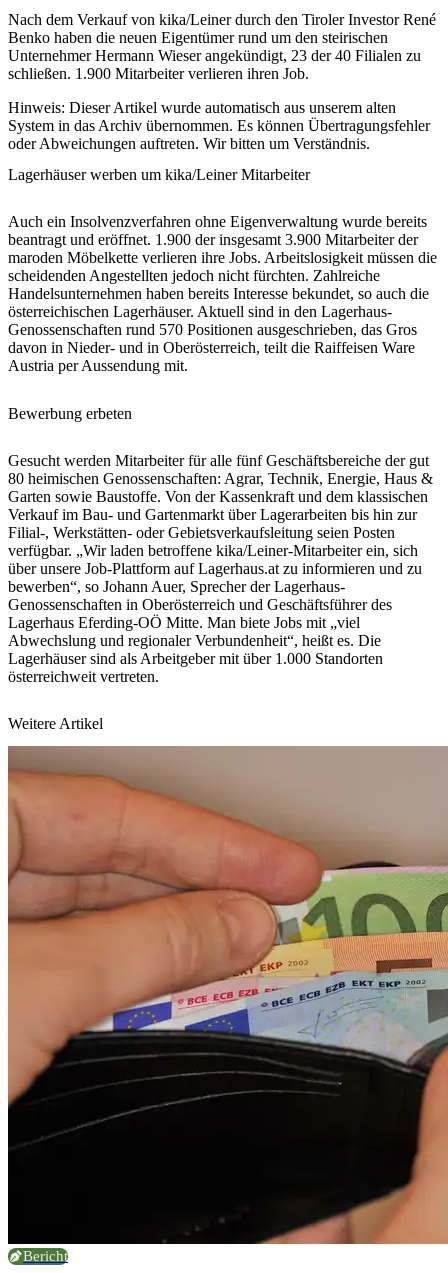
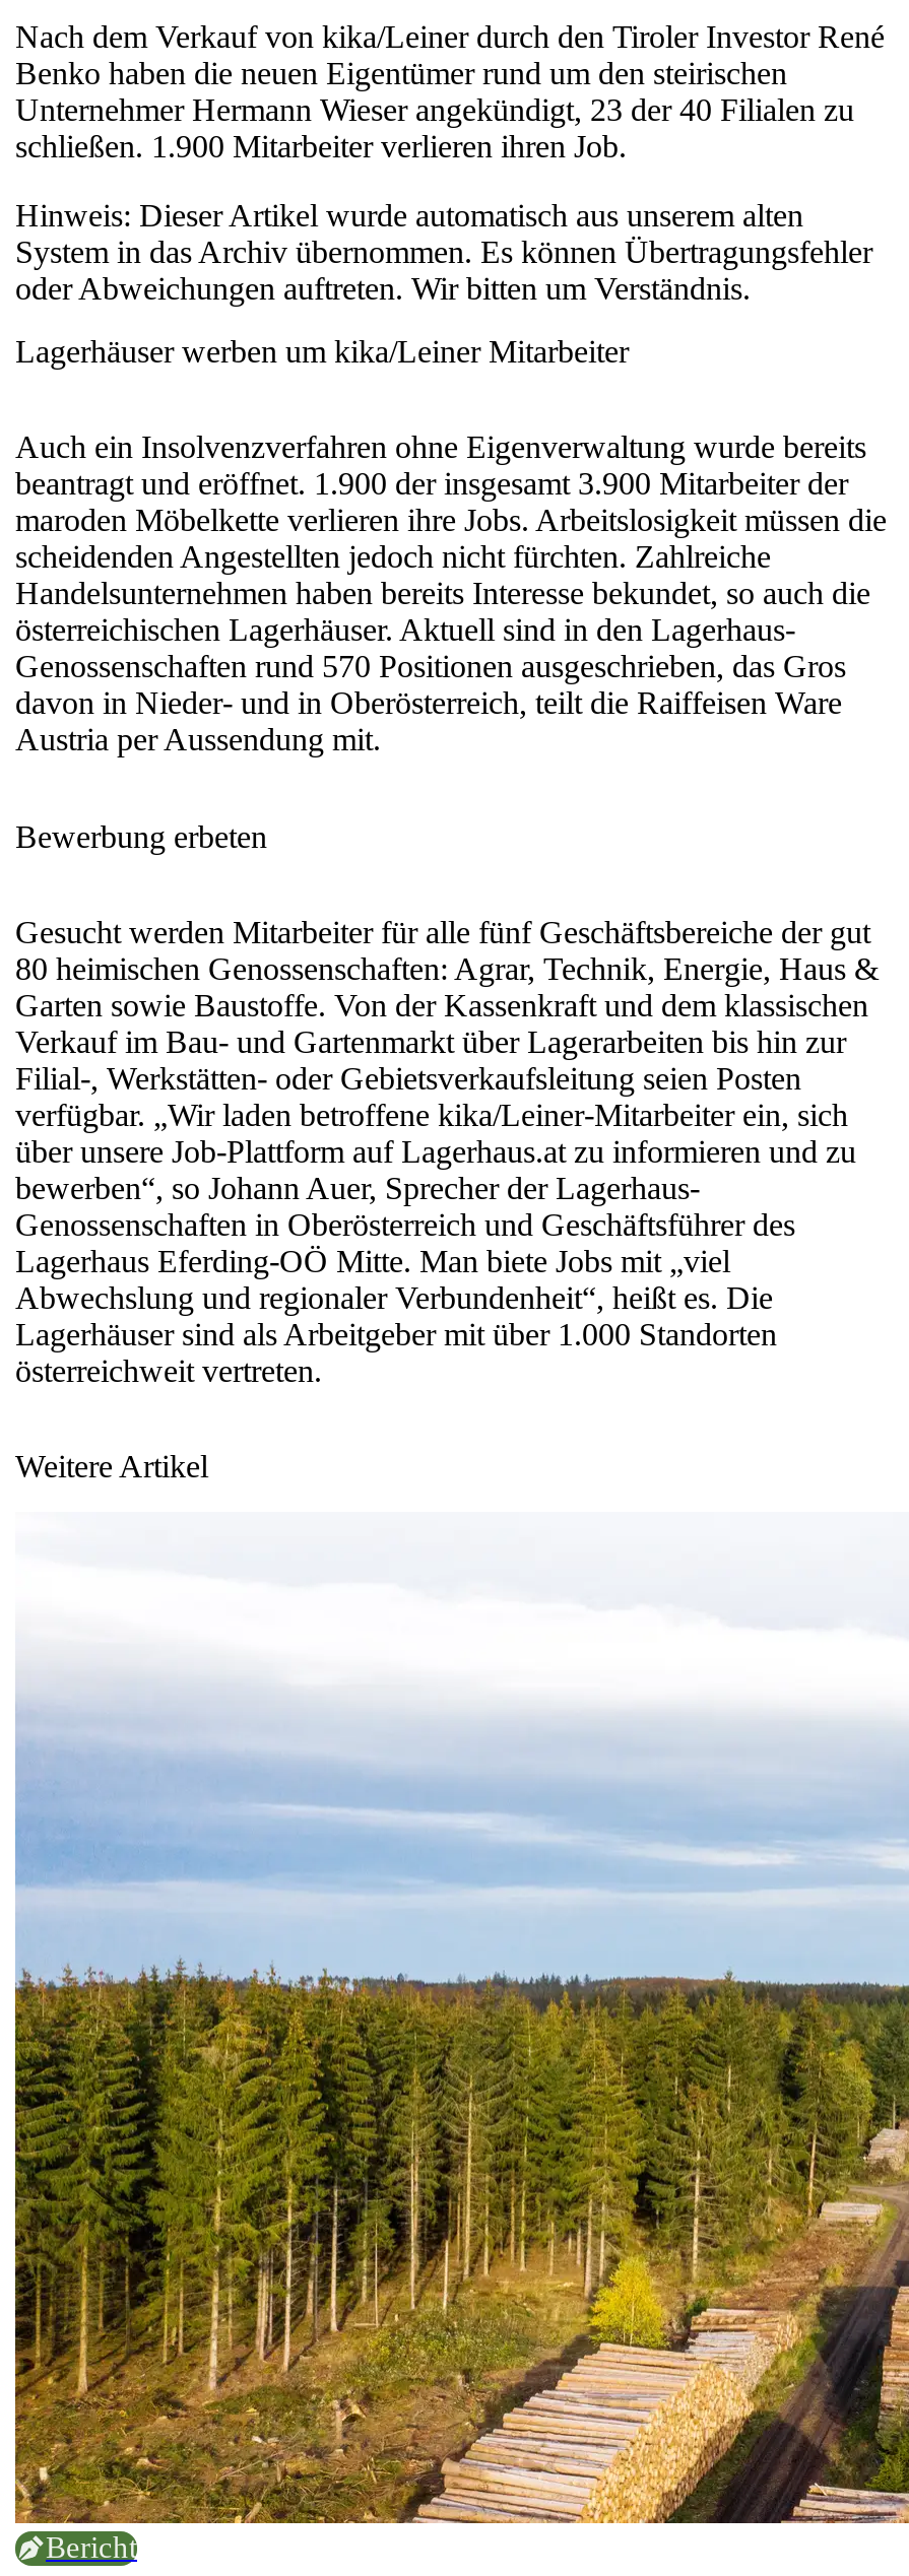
[7,745,445,1245] [image] -> [13,1512,903,2533] [image]

